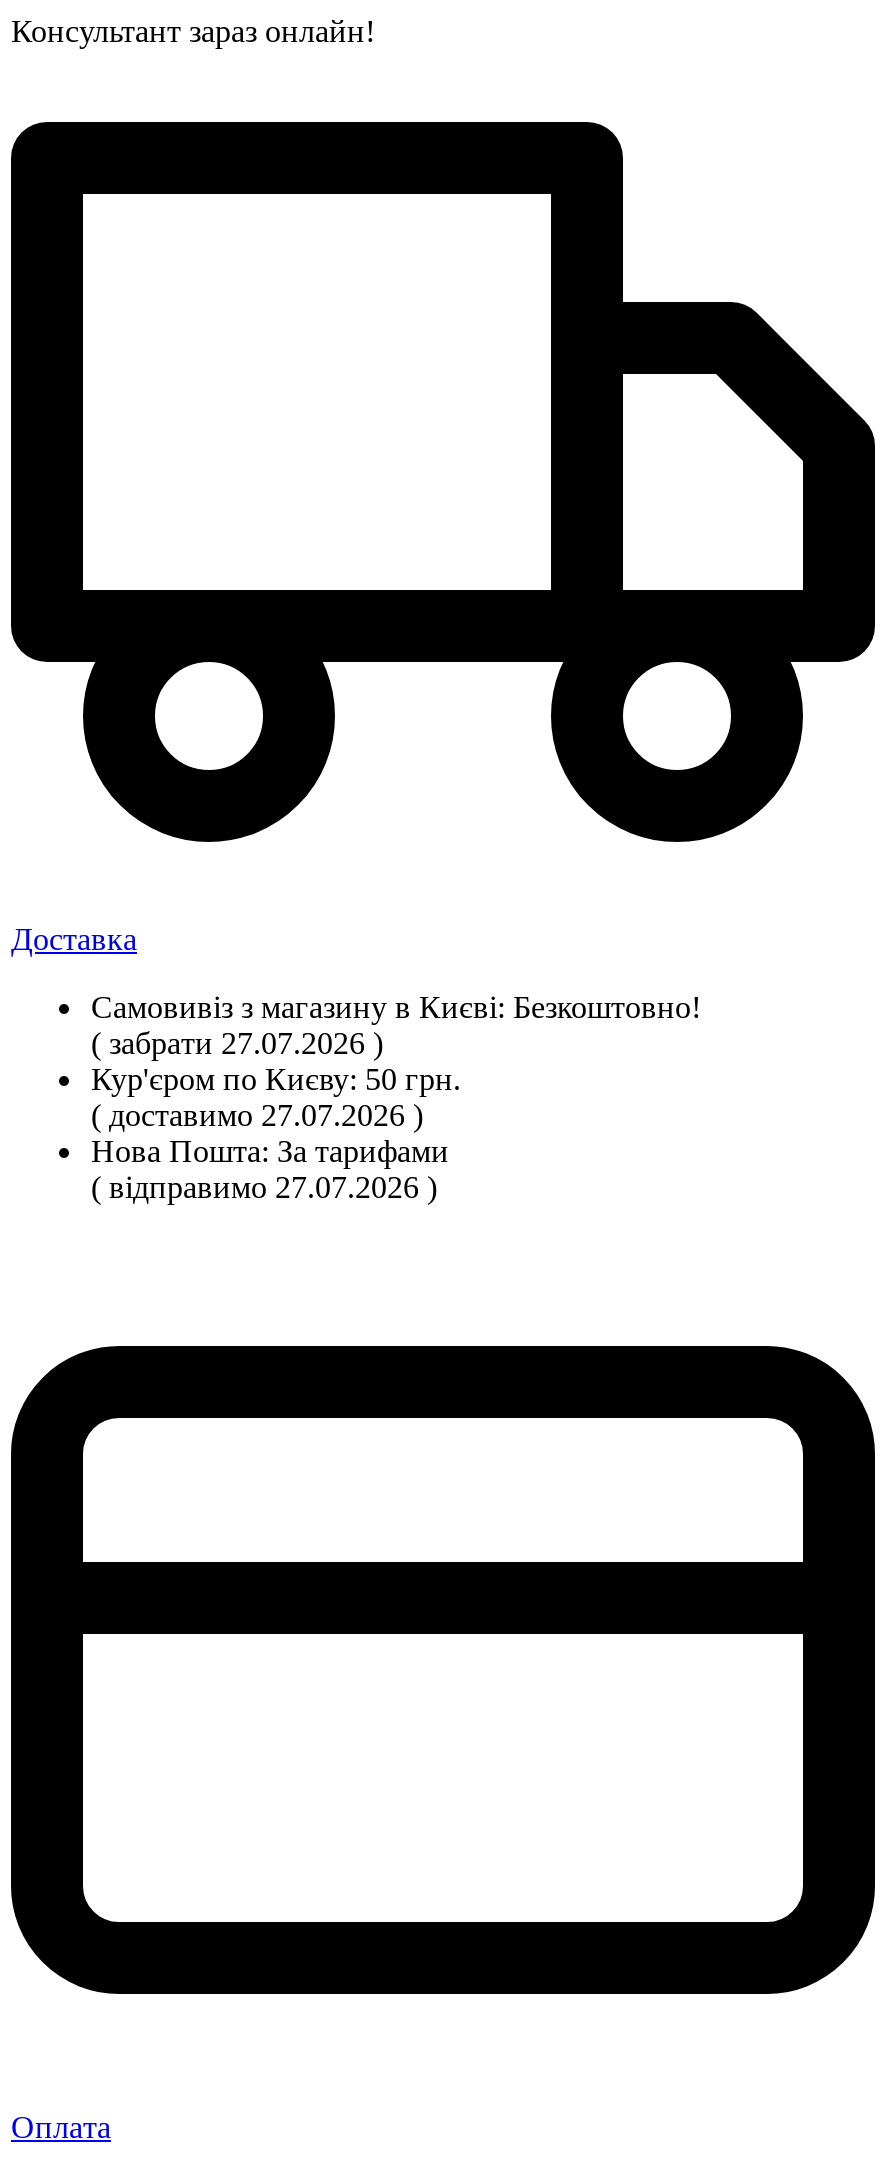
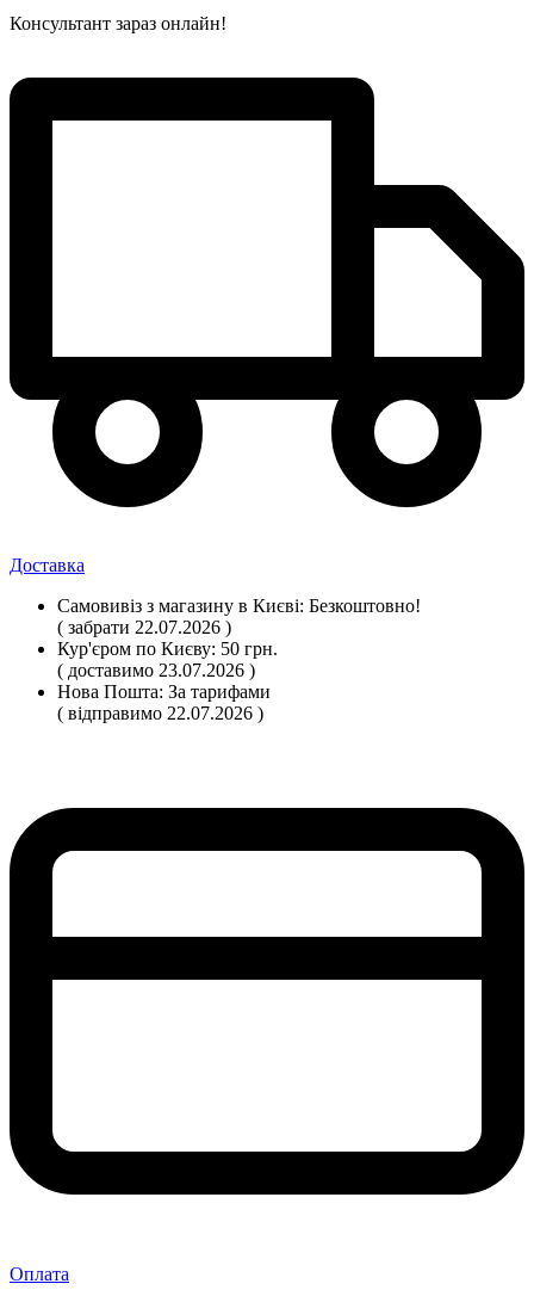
[91,1027,383,1061] ( забрати 27.07.2026 ) -> [57,617,231,638] ( забрати 22.07.2026 )
[91,1099,423,1133] ( доставимо 27.07.2026 ) -> [57,660,255,681] ( доставимо 23.07.2026 )
[91,1171,437,1205] ( відправимо 27.07.2026 ) -> [57,703,263,724] ( відправимо 22.07.2026 )

